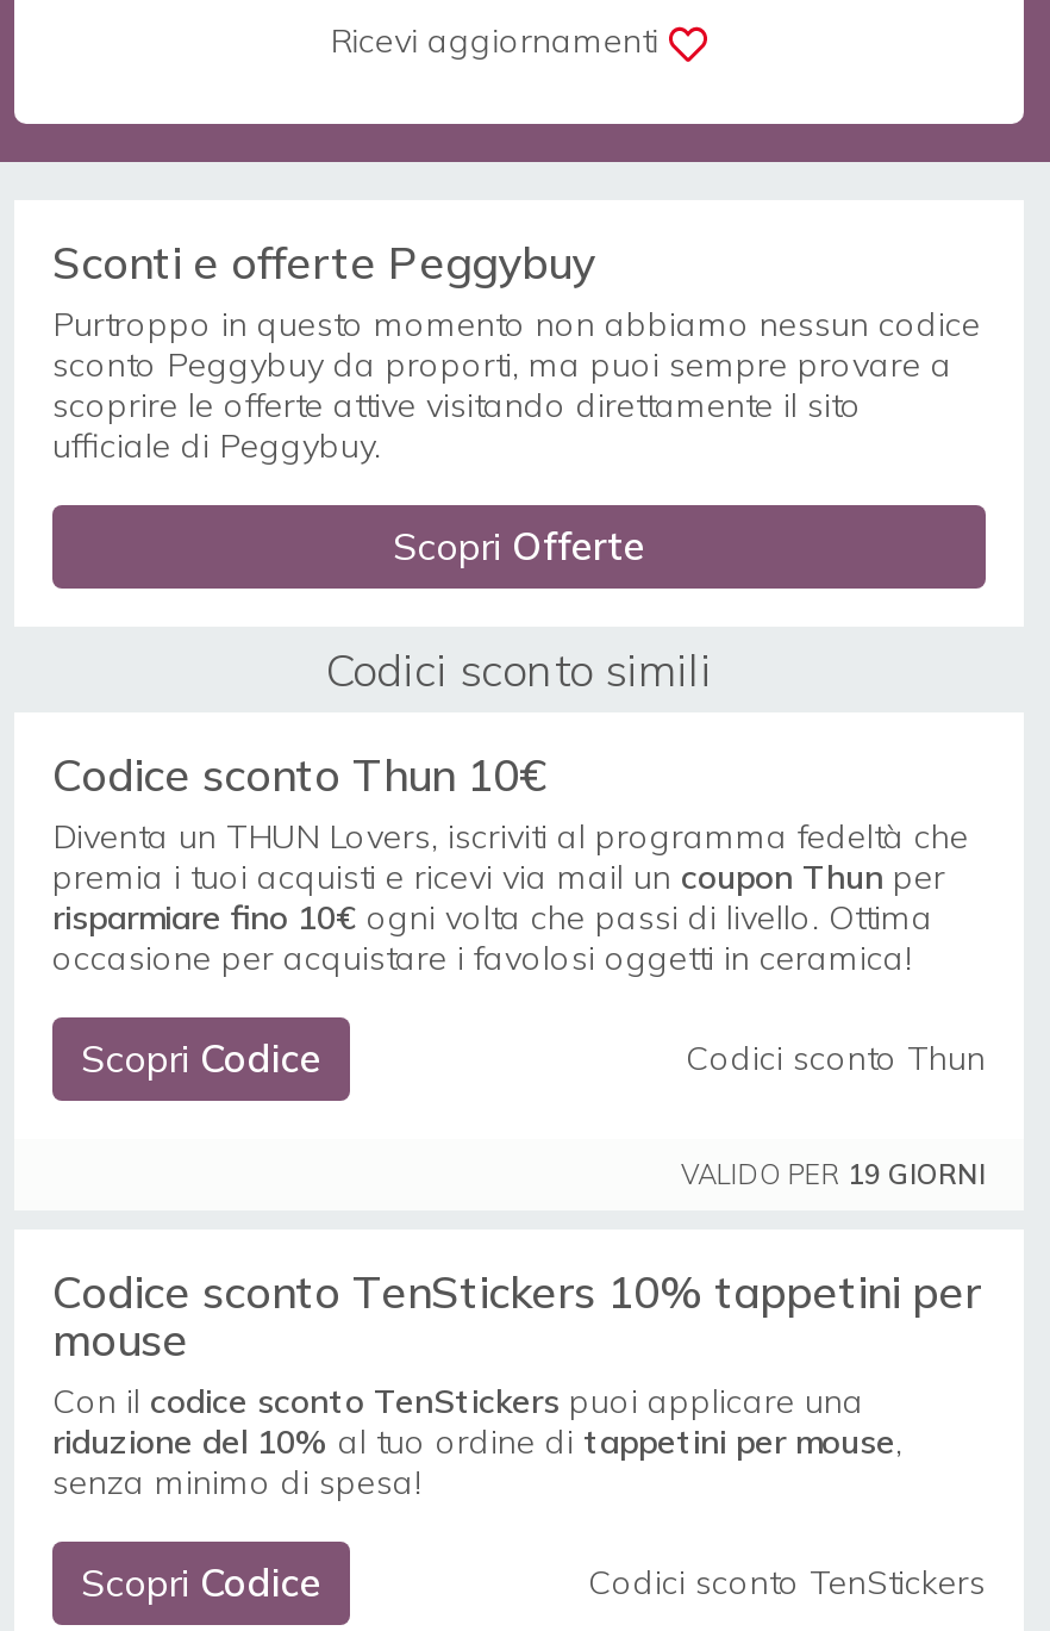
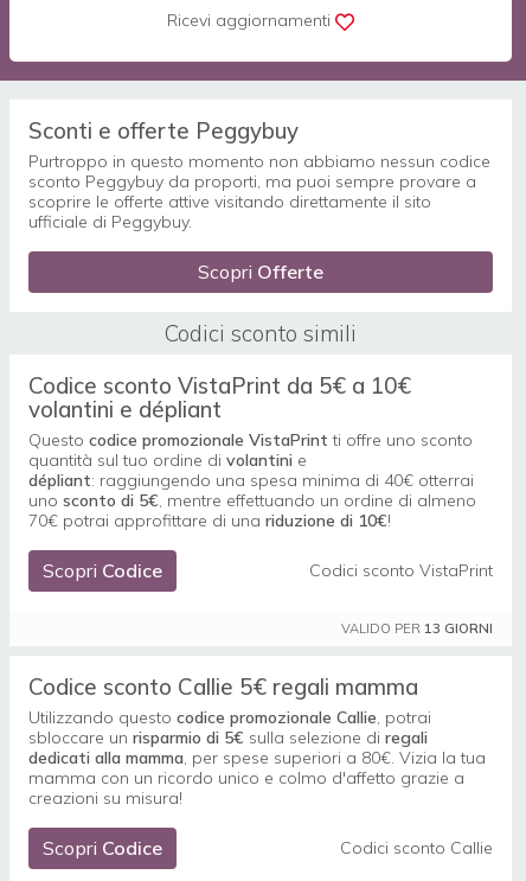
[52,746,969,979] Codice sconto Thun 10€ | Diventa un THUN Lovers, iscriviti al programma fedeltà che | premia i tuoi acquisti e ricevi via mail un coupon Thun per | risparmiare fino 10€ogni volta che passi di livello. Ottima | occasione per acquistare i favolosi oggetti in ceramica! -> [28,371,476,531] Codice sconto VistaPrint da 5€ a 10€ | volantini e dépliant | Questo codice promozionale VistaPrint ti offre uno sconto | quantità sul tuo ordine di volantini e | dépliant: raggiungendo una spesa minima di 40€ otterrai | uno sconto di 5€, mentre effettuando un ordine di almeno | 70€ potrai approfittare di una riduzione di 10€!
[686,1036,986,1079] Codici sconto Thun -> [309,560,493,581] Codici sconto VistaPrint
[681,1158,986,1191] VALIDO PER 19 GIORNI -> [341,620,493,637] VALIDO PER 13 GIORNI
[52,1263,981,1503] Codice sconto TenStickers 10% tappetini per | mouse | Con il codice sconto TenStickers puoi applicare una | riduzione del 10% al tuo ordine di tappetini per mouse, | senza minimo di spesa! -> [28,672,486,809] Codice sconto Callie 5€ regali mamma | Utilizzando questo codice promozionale Callie, potrai | sbloccare un risparmio di 5€sulla selezione di regali | dedicati alla mamma, per spese superiori a 80€. Vizia la tua | mamma con un ricordo unico e colmo d'affetto grazie a | creazioni su misura!
[588,1560,986,1603] Codici sconto TenStickers -> [340,837,493,858] Codici sconto Callie

